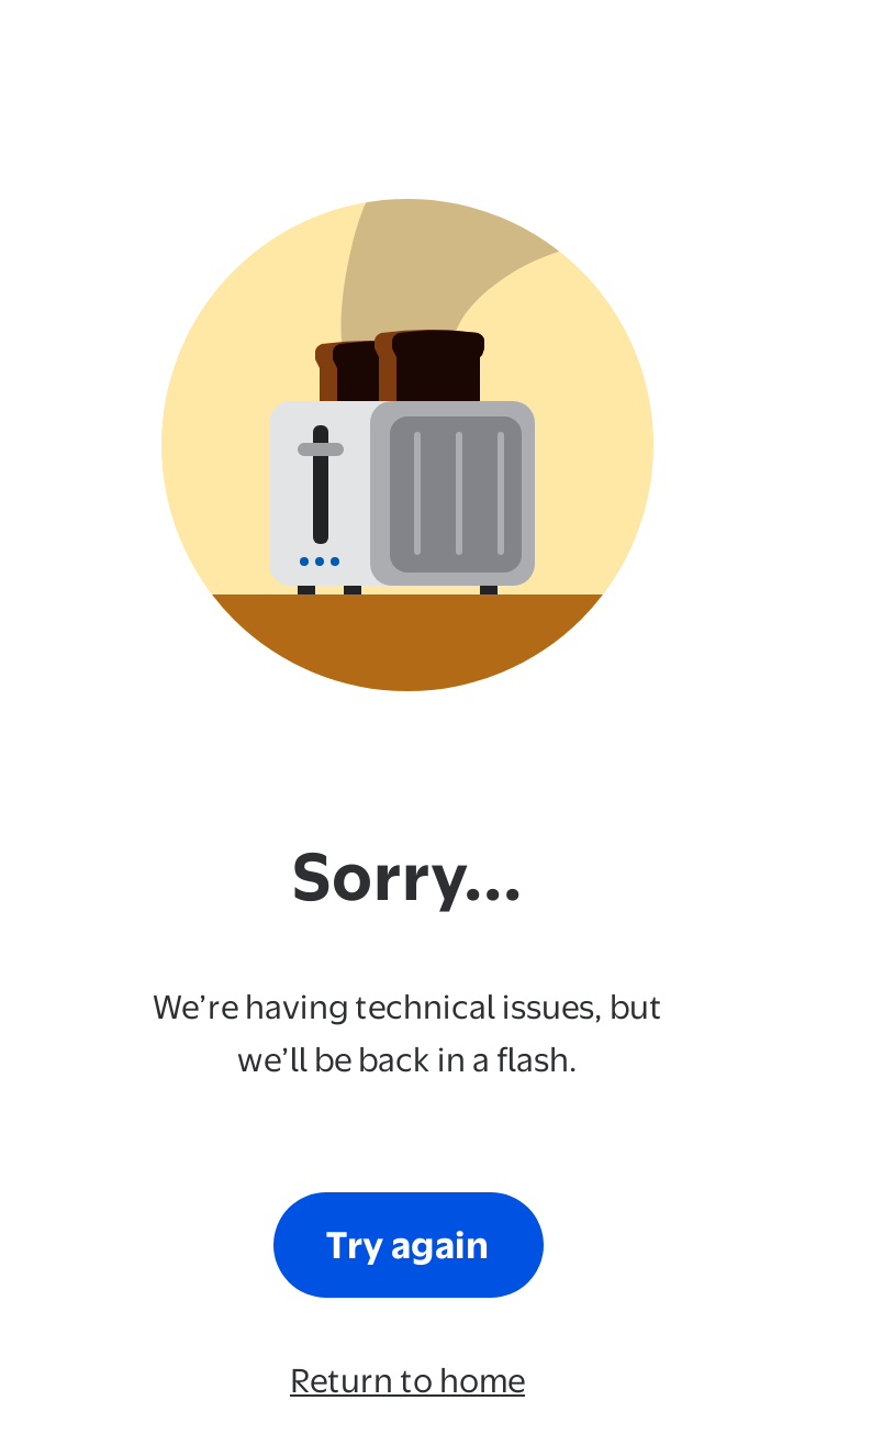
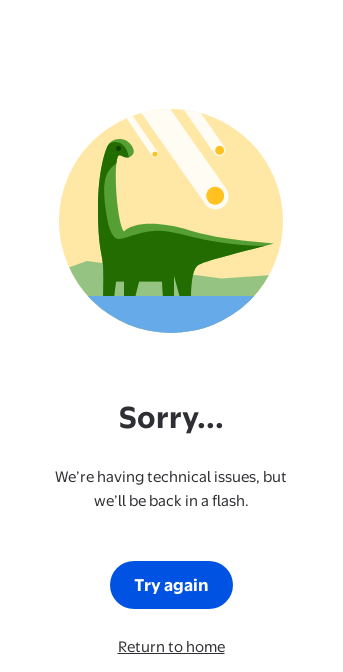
[186,199,625,693] [image] -> [69,110,273,334] [image]

